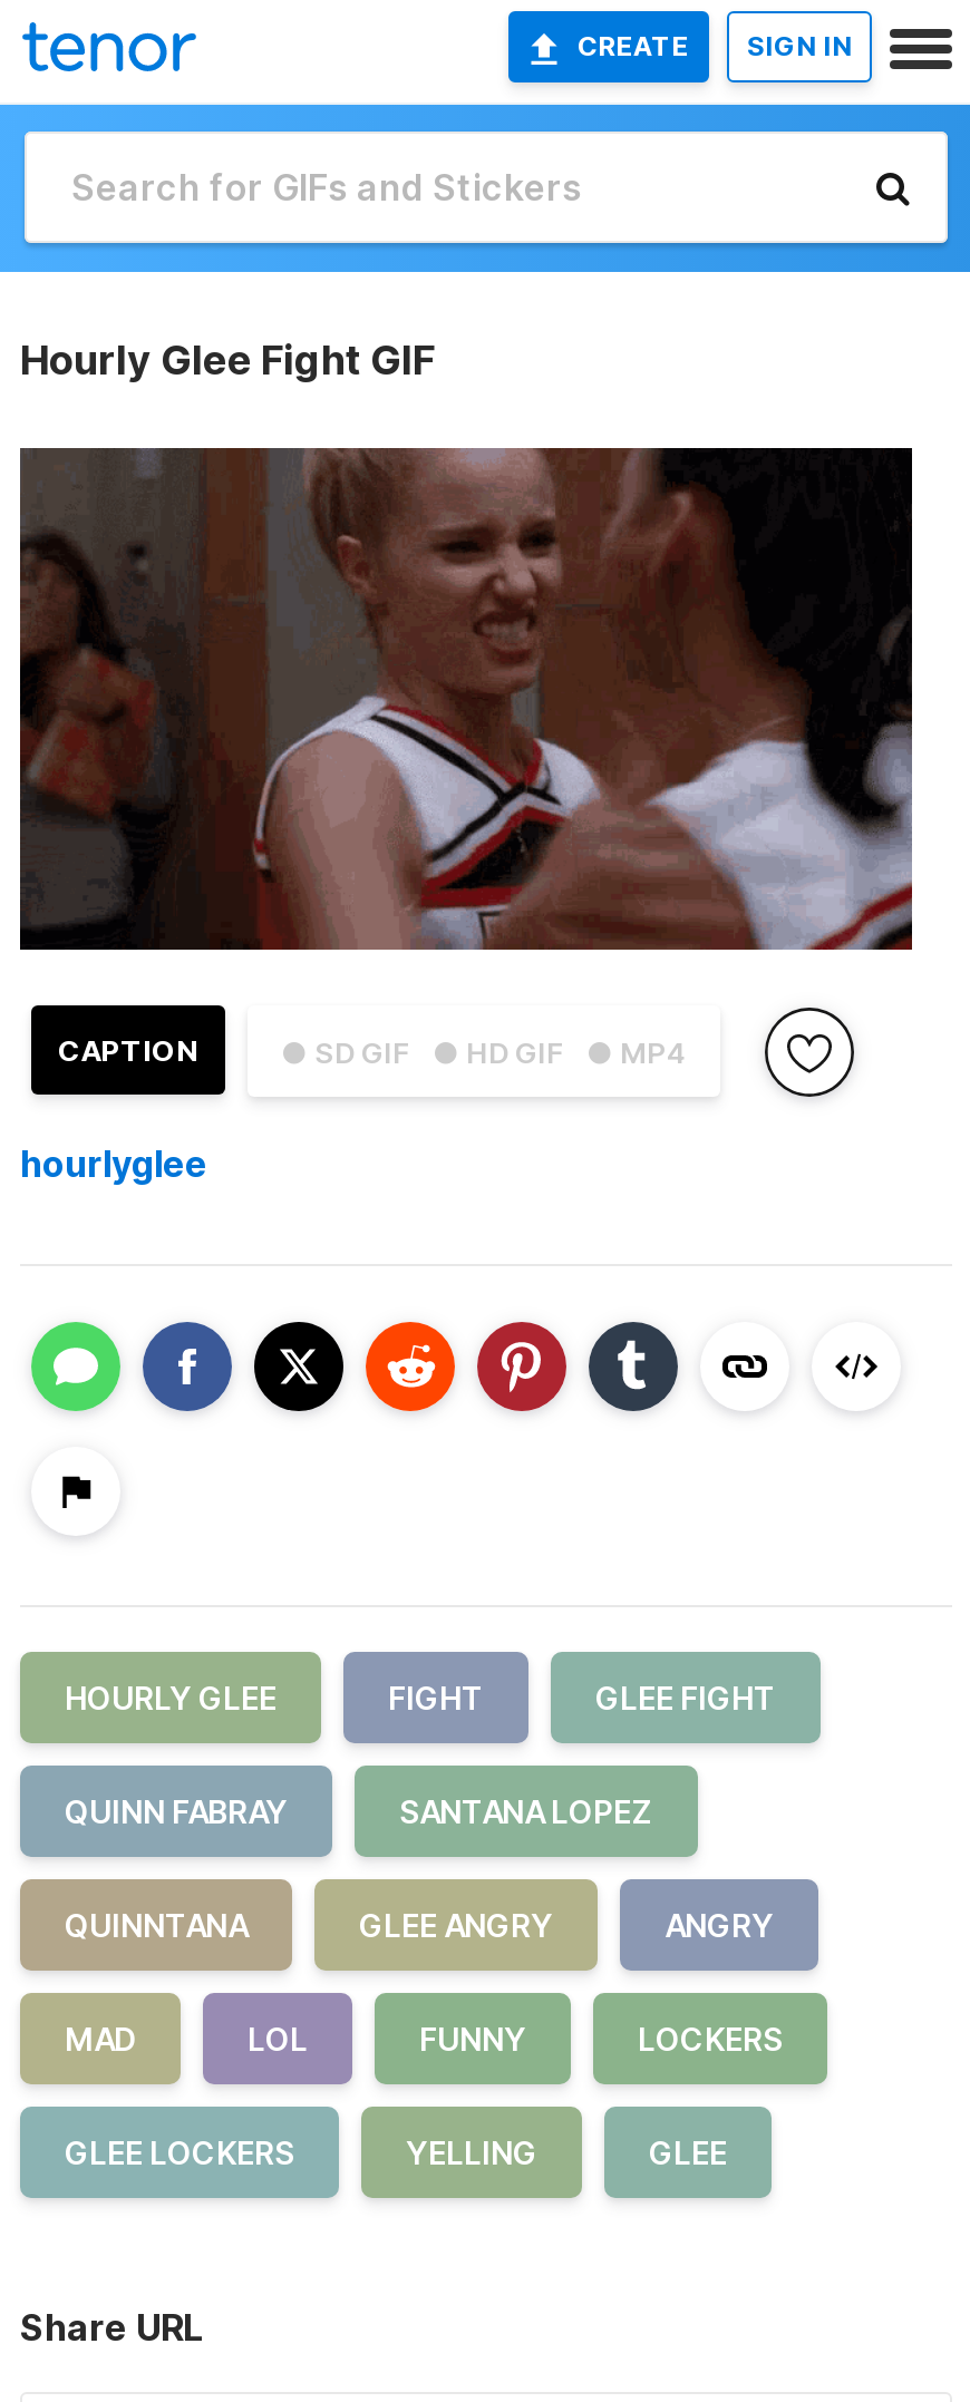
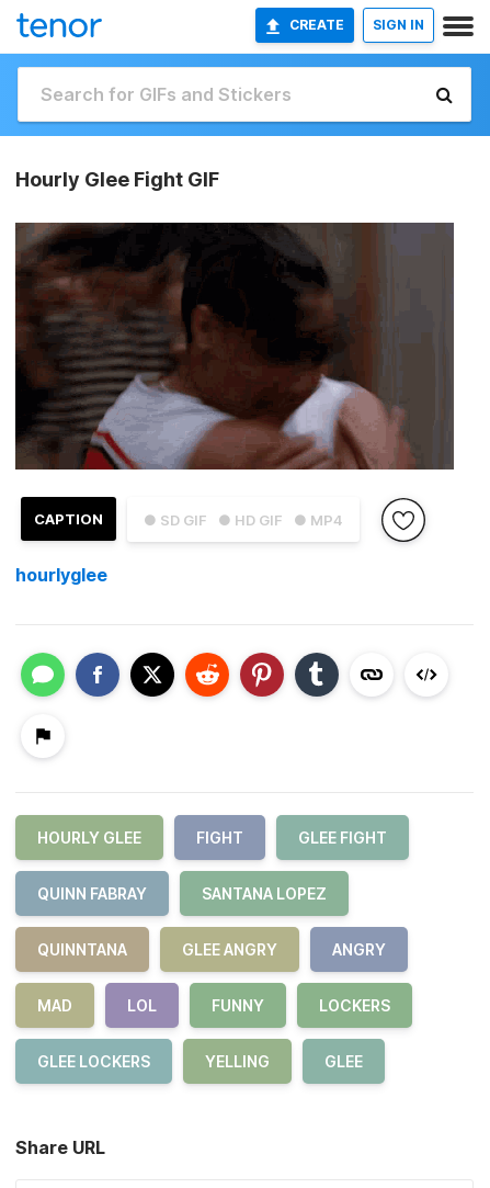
[20,446,912,952] [image] -> [15,222,454,471] [image]

